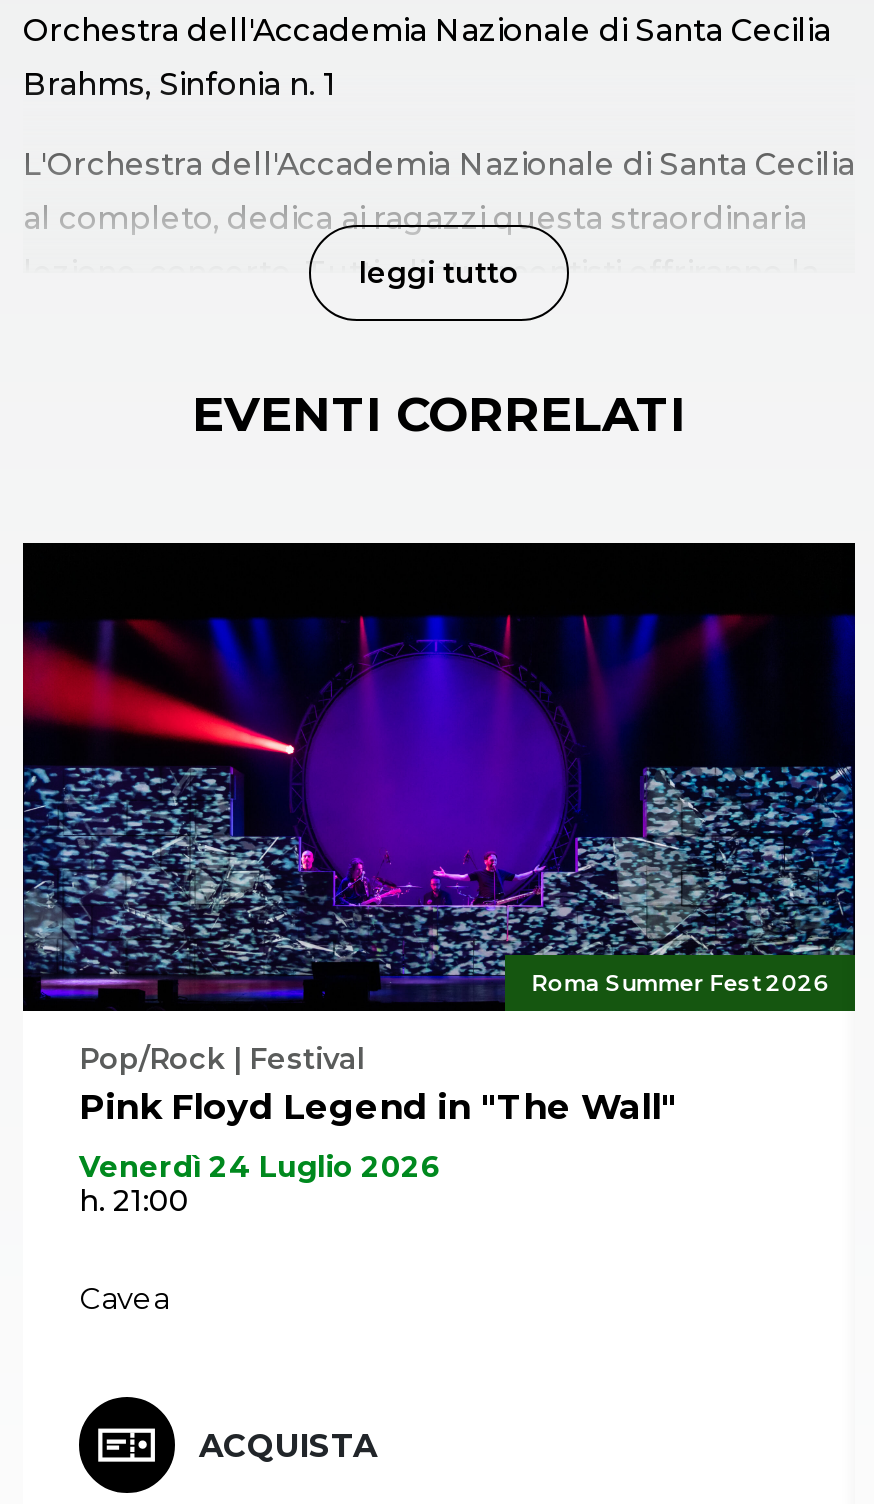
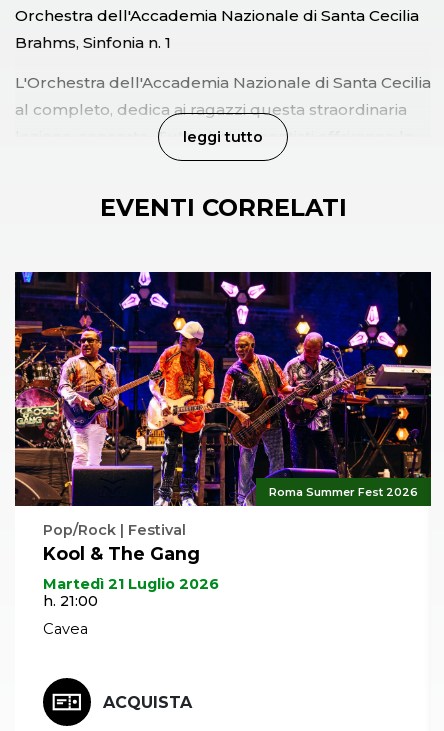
[21,541,857,1127] [image] | Pink Floyd Legend in "The Wall" -> [14,271,432,564] [image] | Kool & The Gang
[79,1149,441,1185] Venerdì 24 Luglio 2026 -> [43,575,219,593] Martedì 21 Luglio 2026

